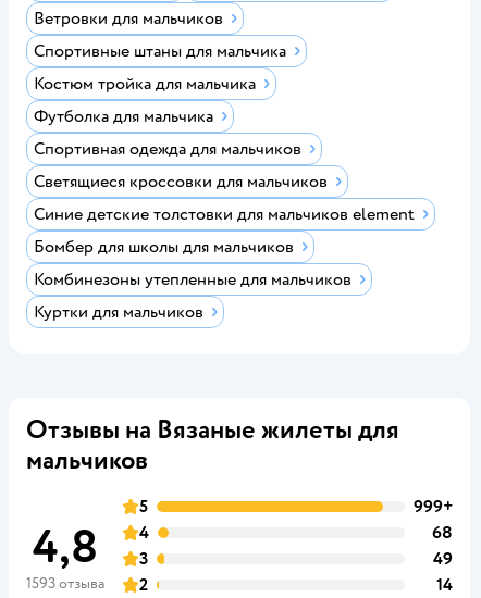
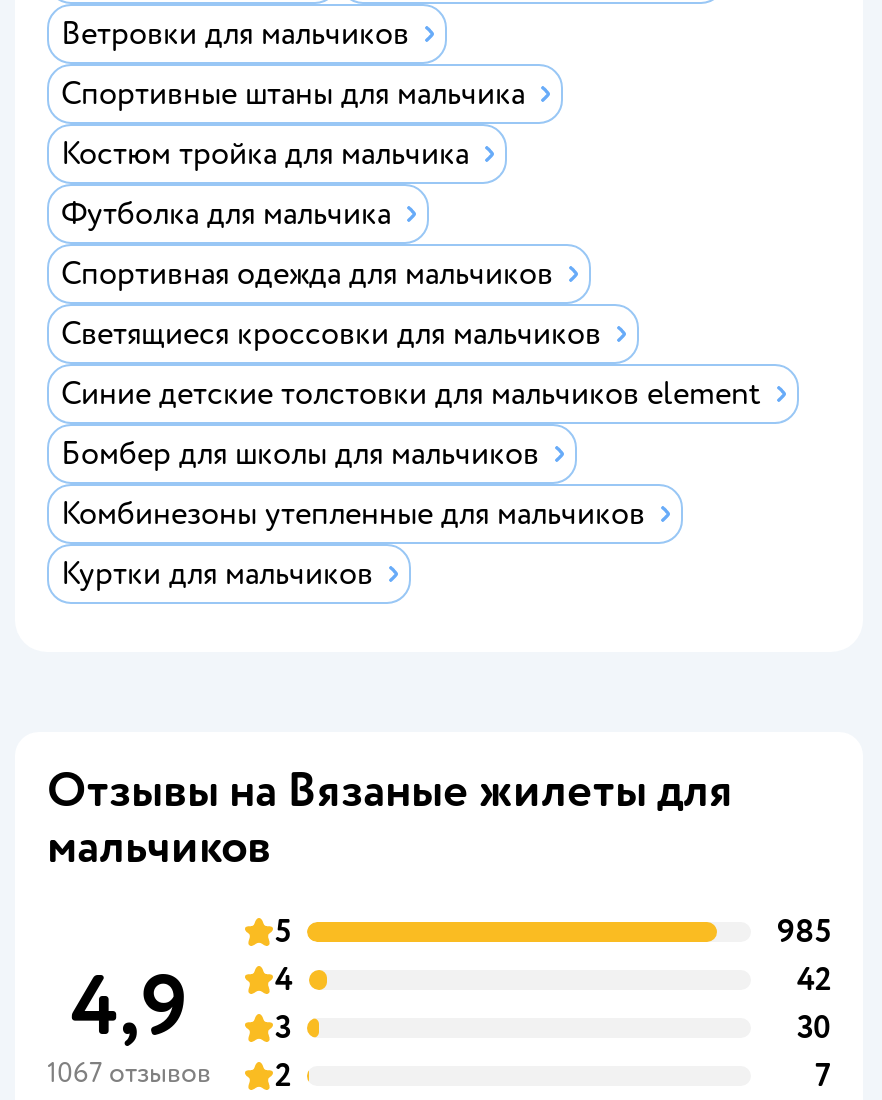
[414,496,454,518] 999+ -> [777,912,831,952] 985
[26,519,104,593] 4,8 | 1593 отзыва -> [47,954,211,1090] 4,9 | 1067 отзывов
[432,522,453,544] 68 -> [797,960,831,1000] 42
[433,548,453,570] 49 -> [797,1008,831,1048] 30
[436,574,453,596] 14 -> [815,1056,831,1096] 7

